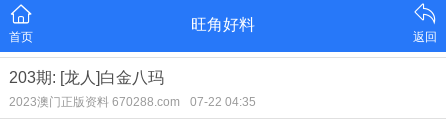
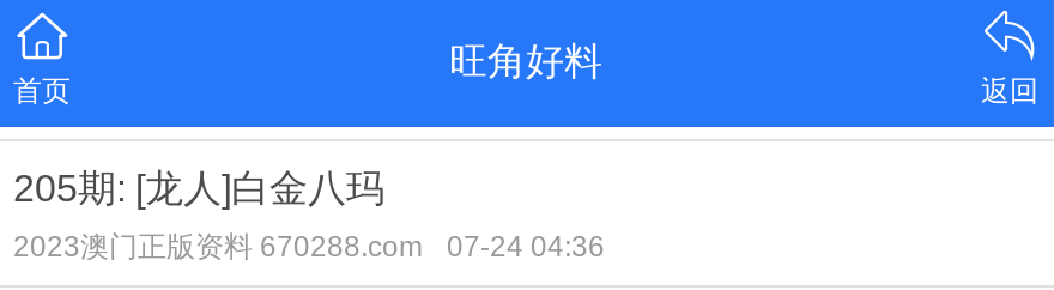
[9,69,164,86] 203期: [龙人]白金八玛 -> [13,168,384,209] 205期: [龙人]白金八玛
[9,95,256,109] 2023澳门正版资料 670288.com 07-22 04:35 -> [13,230,605,264] 2023澳门正版资料 670288.com 07-24 04:36

